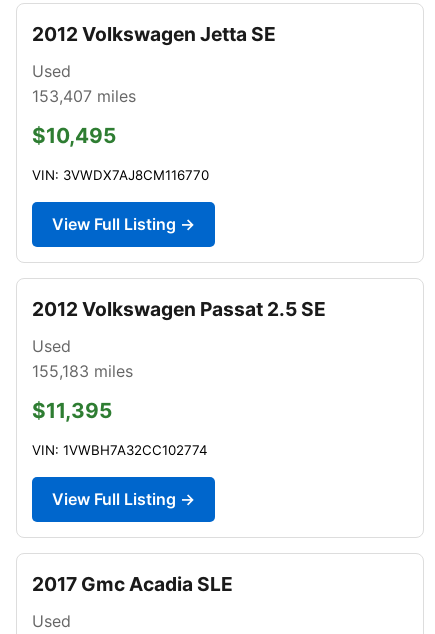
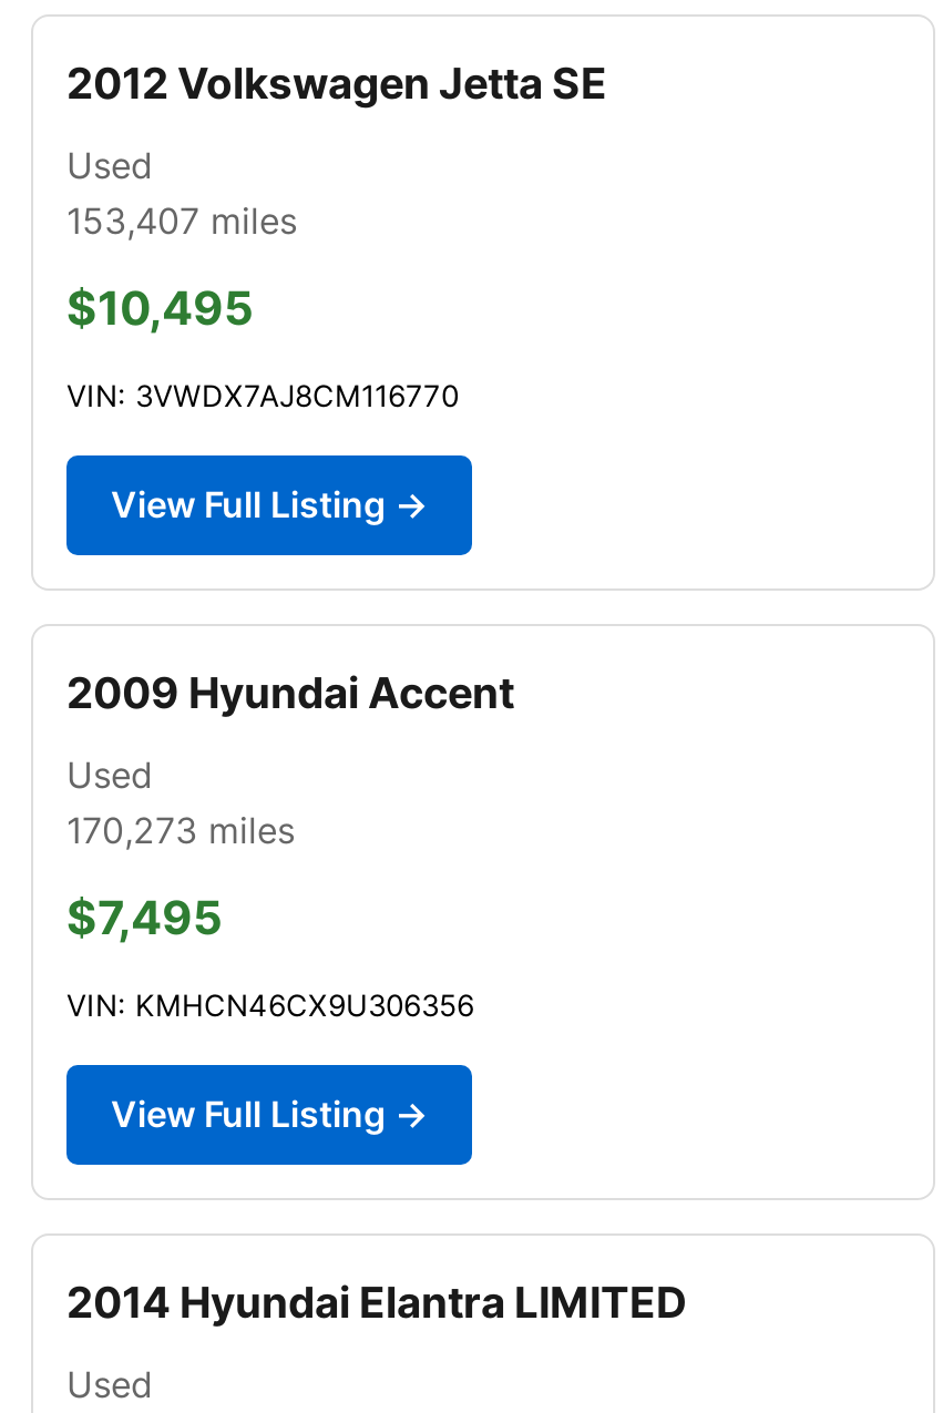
[32,297,326,321] 2012 Volkswagen Passat 2.5 SE -> [66,666,514,719] 2009 Hyundai Accent
[32,361,133,381] 155,183 miles -> [66,808,295,852] 170,273 miles
[32,398,112,423] $11,395 -> [66,890,222,945] $7,495
[32,442,208,458] VIN: 1VWBH7A32CC102774 -> [66,987,474,1023] VIN: KMHCN46CX9U306356
[32,572,233,596] 2017 Gmc Acadia SLE -> [66,1275,687,1329] 2014 Hyundai Elantra LIMITED

